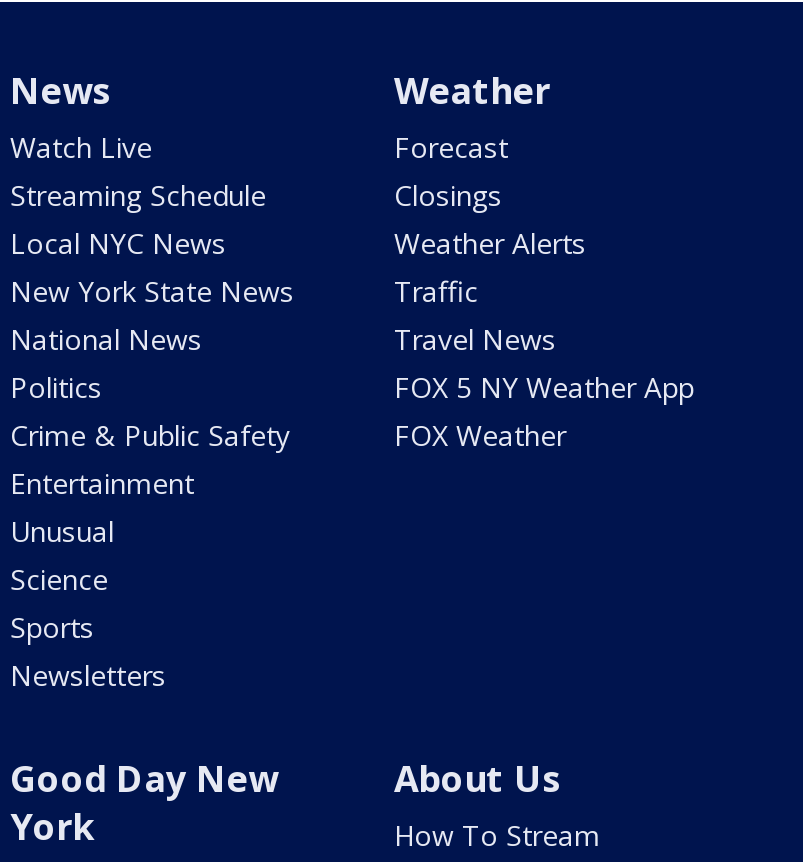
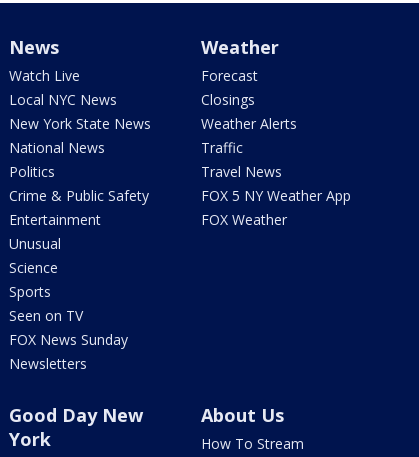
[10,176,266,214] Streaming Schedule -> none
moved [10,224,294,646] -> [9,90,151,301]: Local NYC News | New York State News | National News | ... | Science | Sports
none -> [9,306,128,349] Seen on TV | FOX News Sunday

